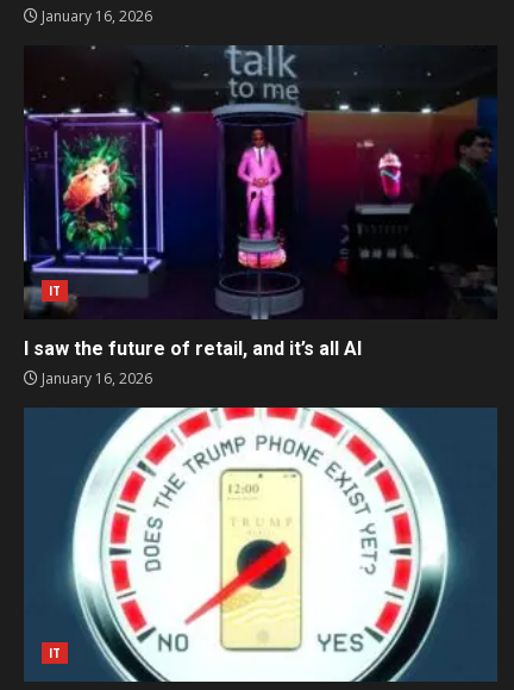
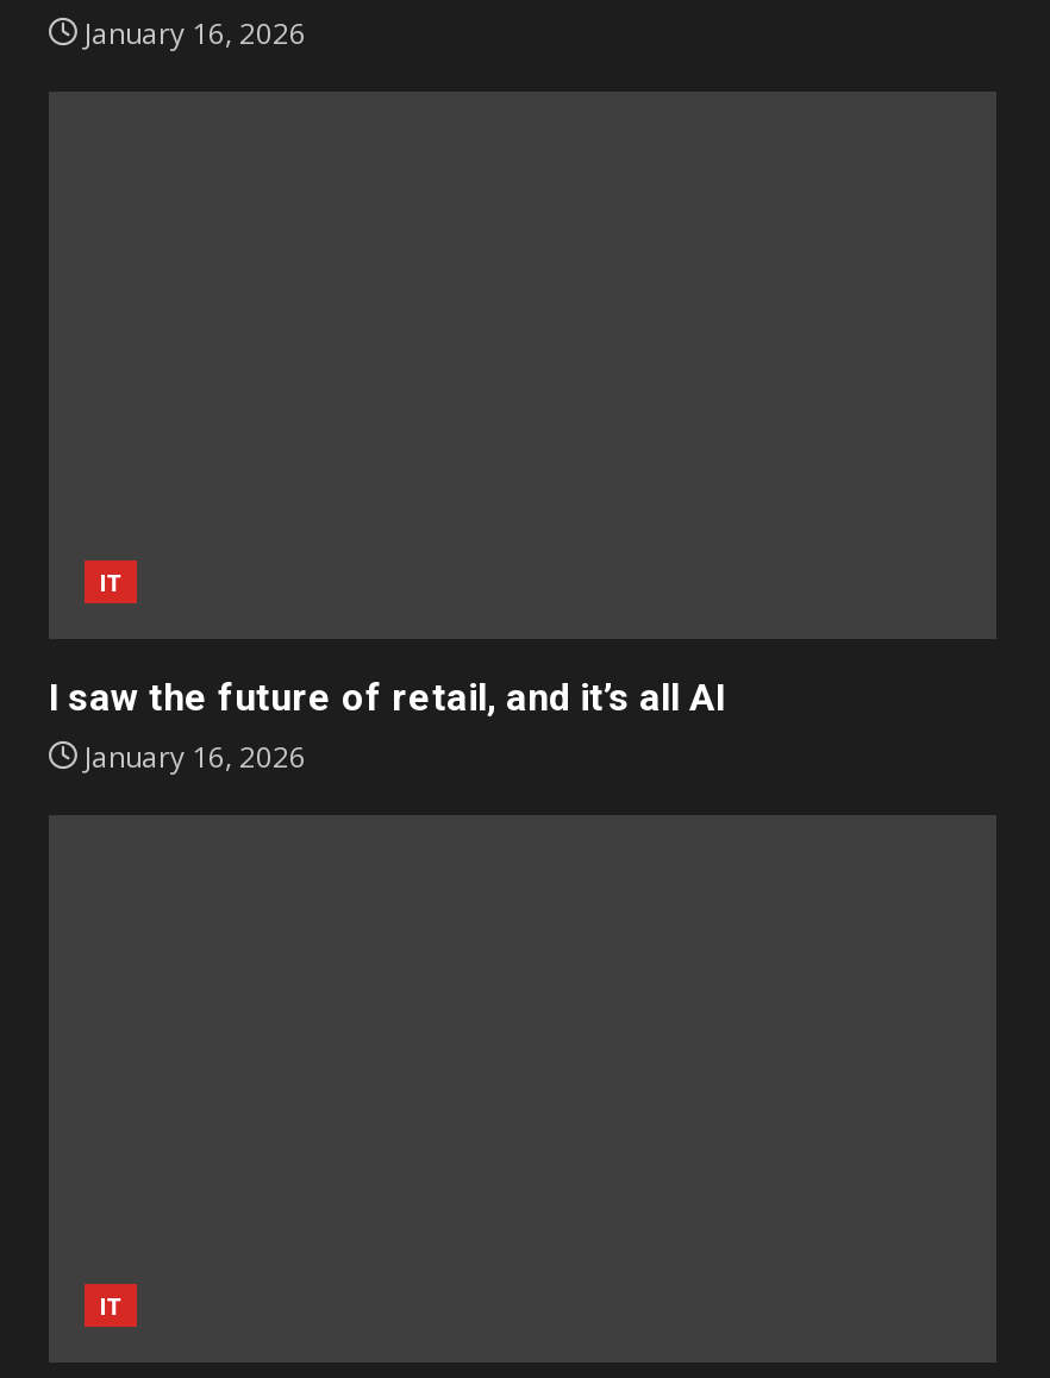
[23,45,496,319] [image] -> none
[26,406,495,683] [image] -> none

